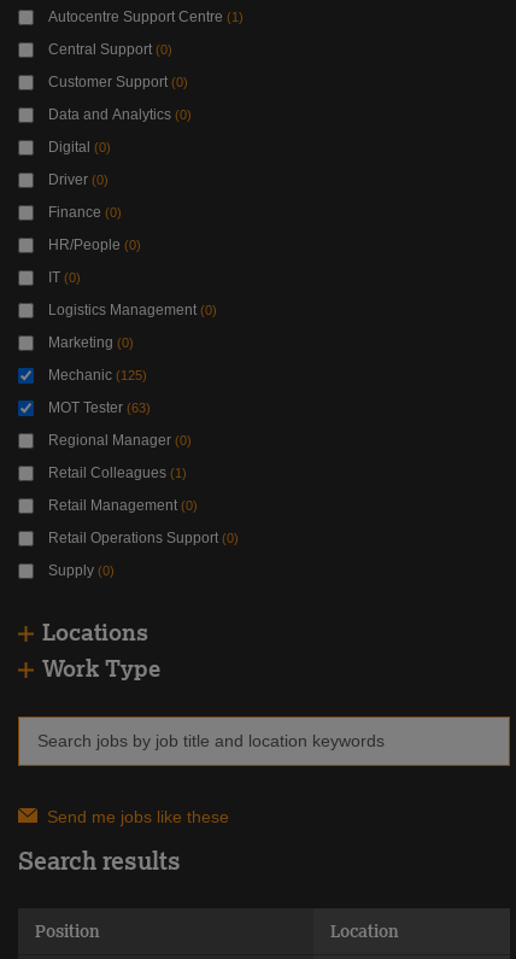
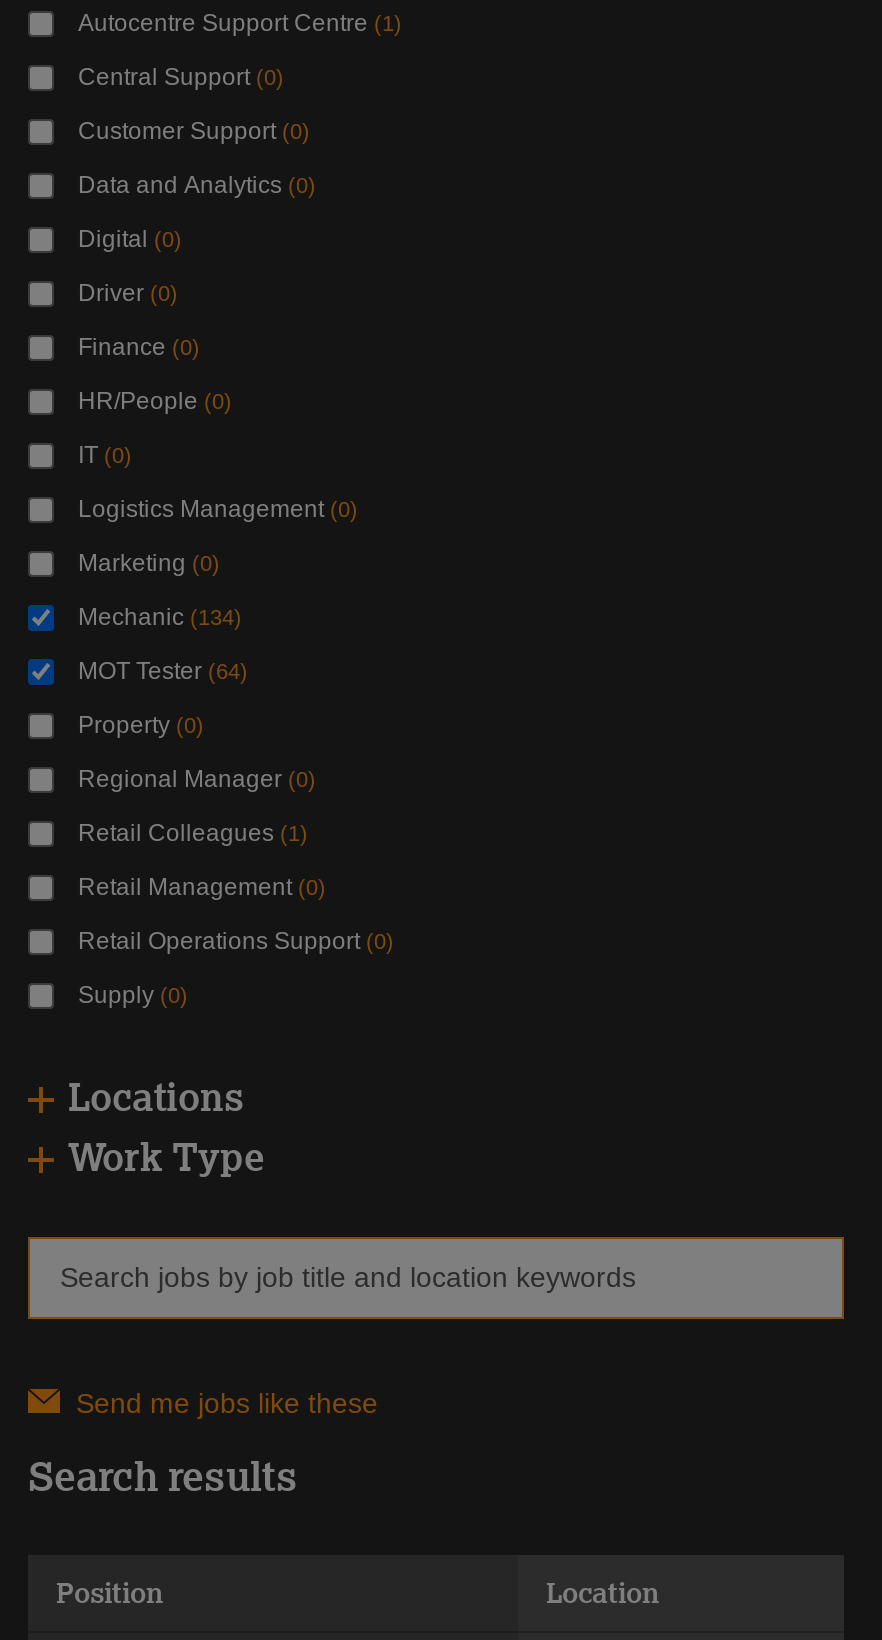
[48,367,146,416] Mechanic 125 | MOT Tester 63 -> [78,603,240,739] Mechanic 134 | MOT Tester 64 | Property 0

